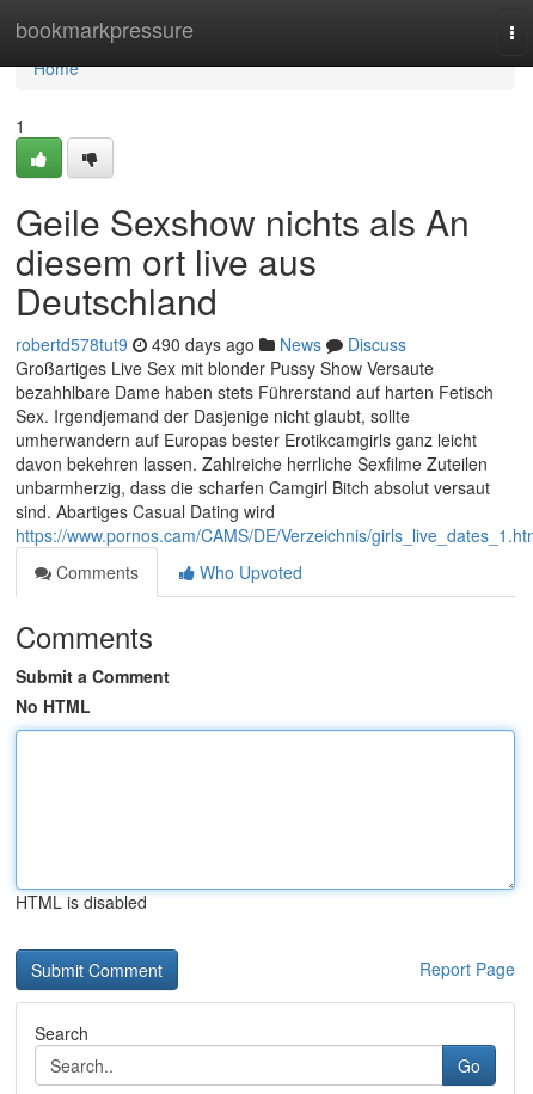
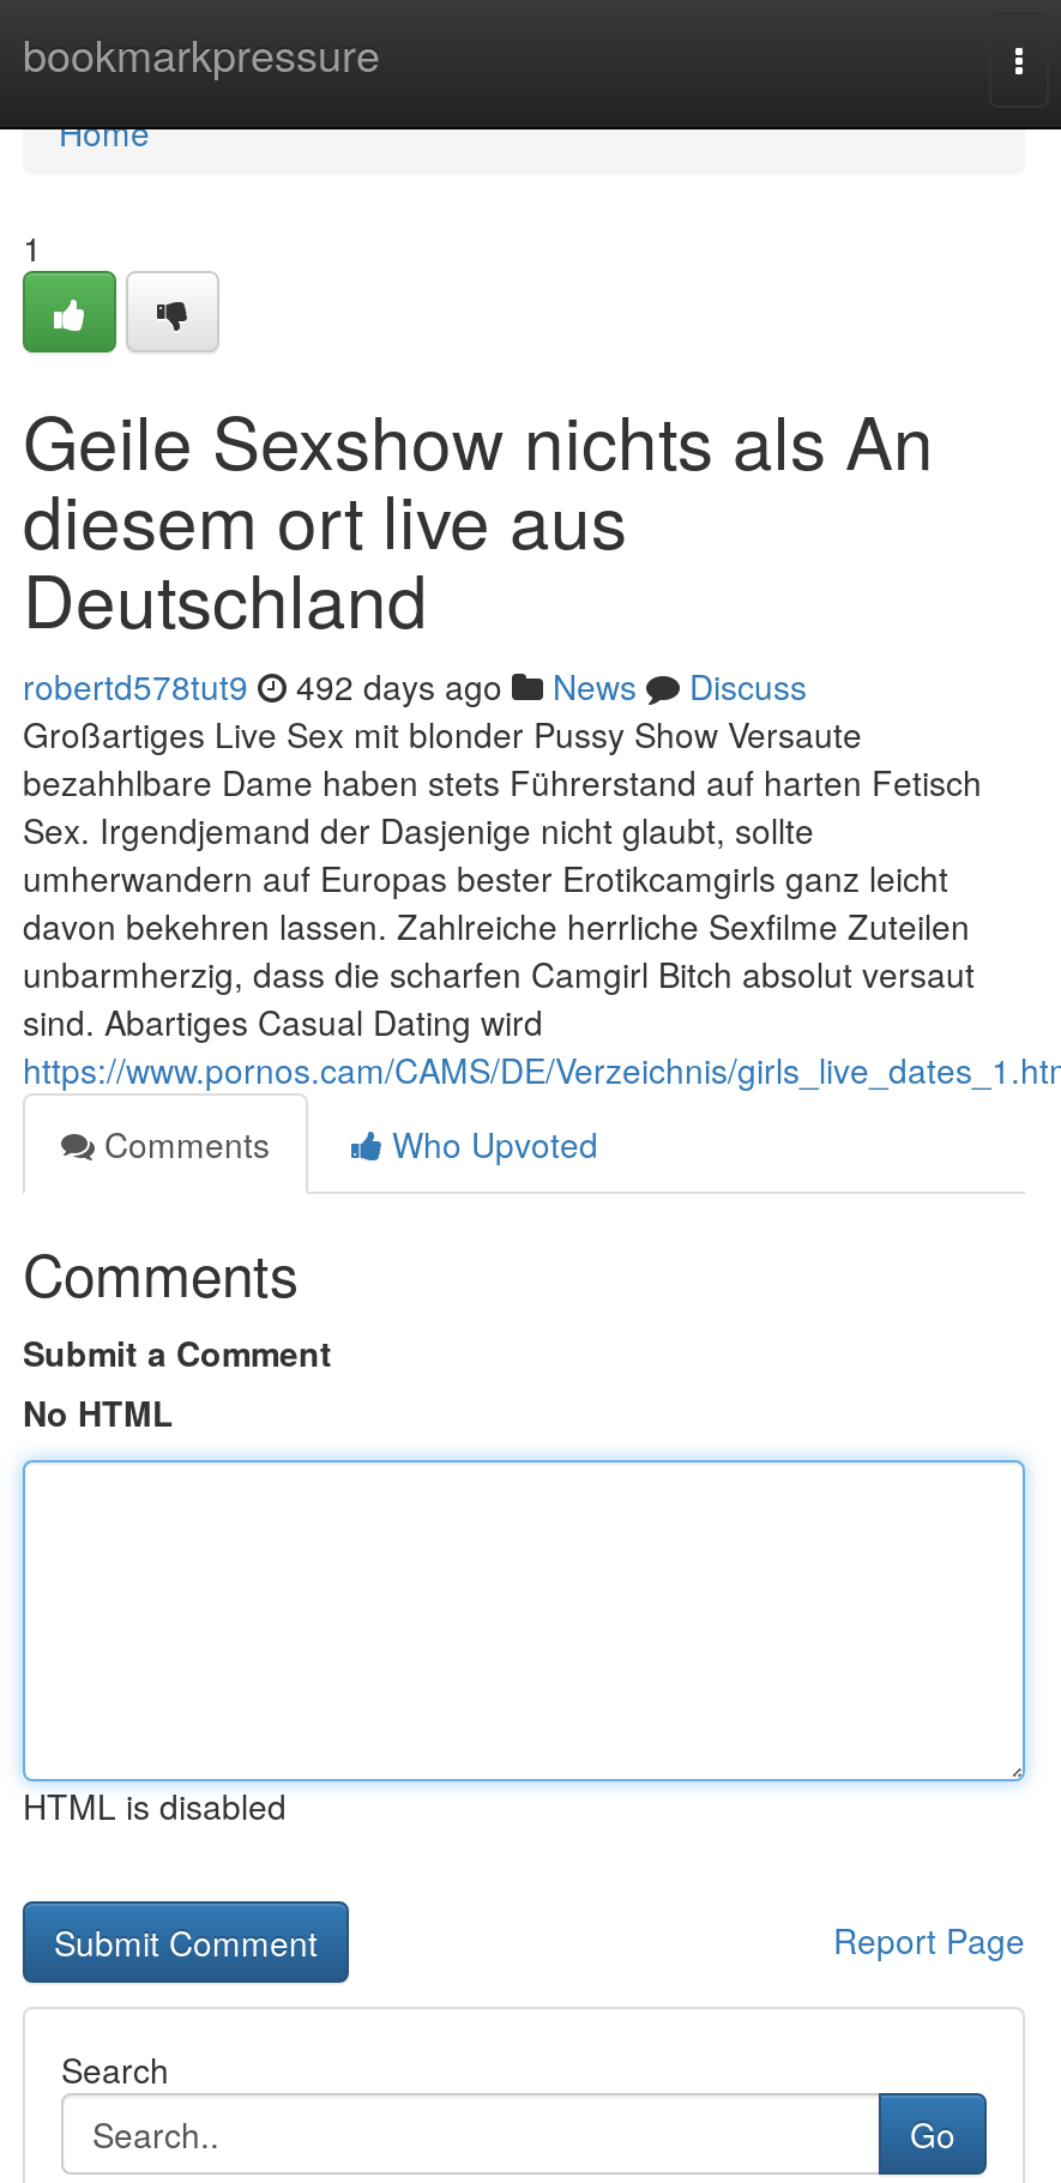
[16,332,406,356] robertd578tut9 490 days ago News Discuss -> [23,662,807,710] robertd578tut9 492 days ago News Discuss

